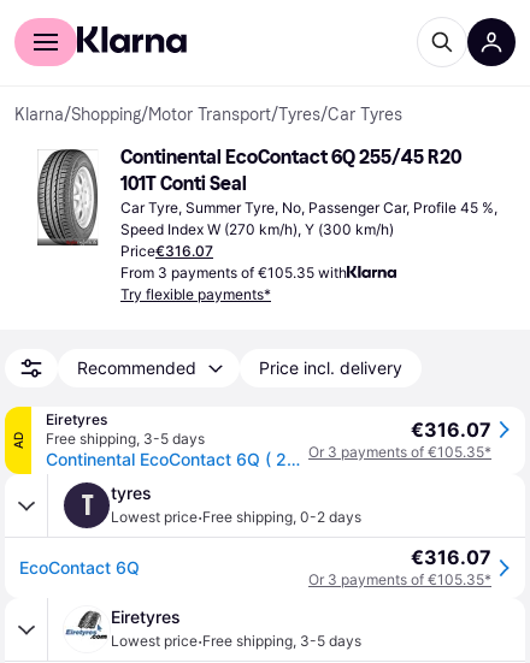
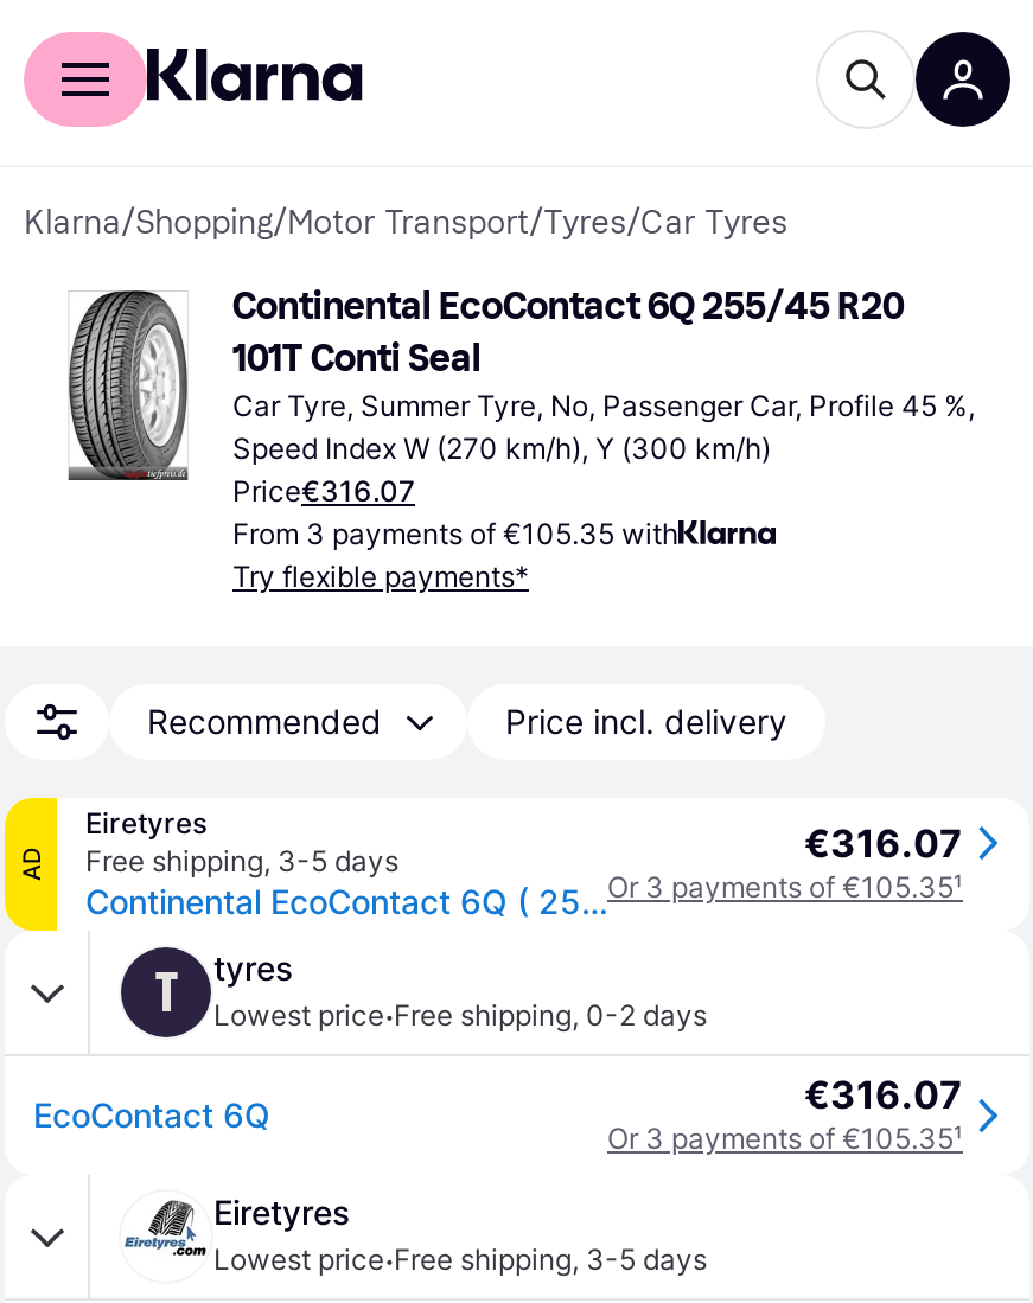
[308,443,491,461] Or 3 payments of €105.35* -> [607,869,963,905] Or 3 payments of €105.35¹
[308,570,491,588] Or 3 payments of €105.35* -> [607,1120,963,1156] Or 3 payments of €105.35¹

